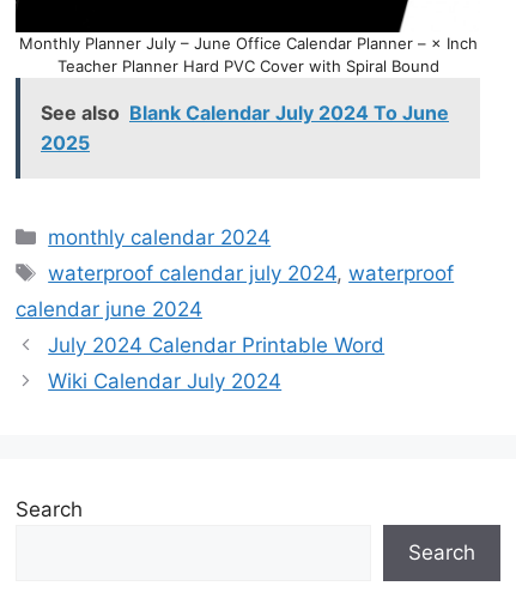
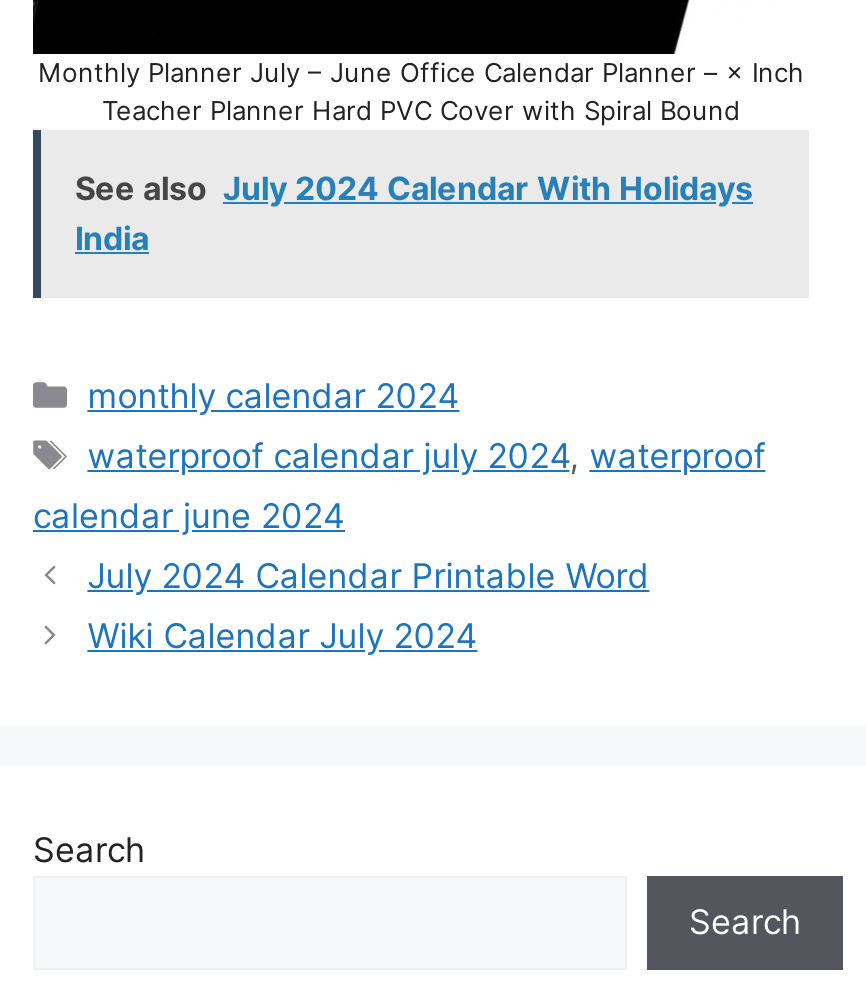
[41,100,449,154] See also Blank Calendar July 2024 To June | 2025 -> [75,168,753,258] See also July 2024 Calendar With Holidays | India

